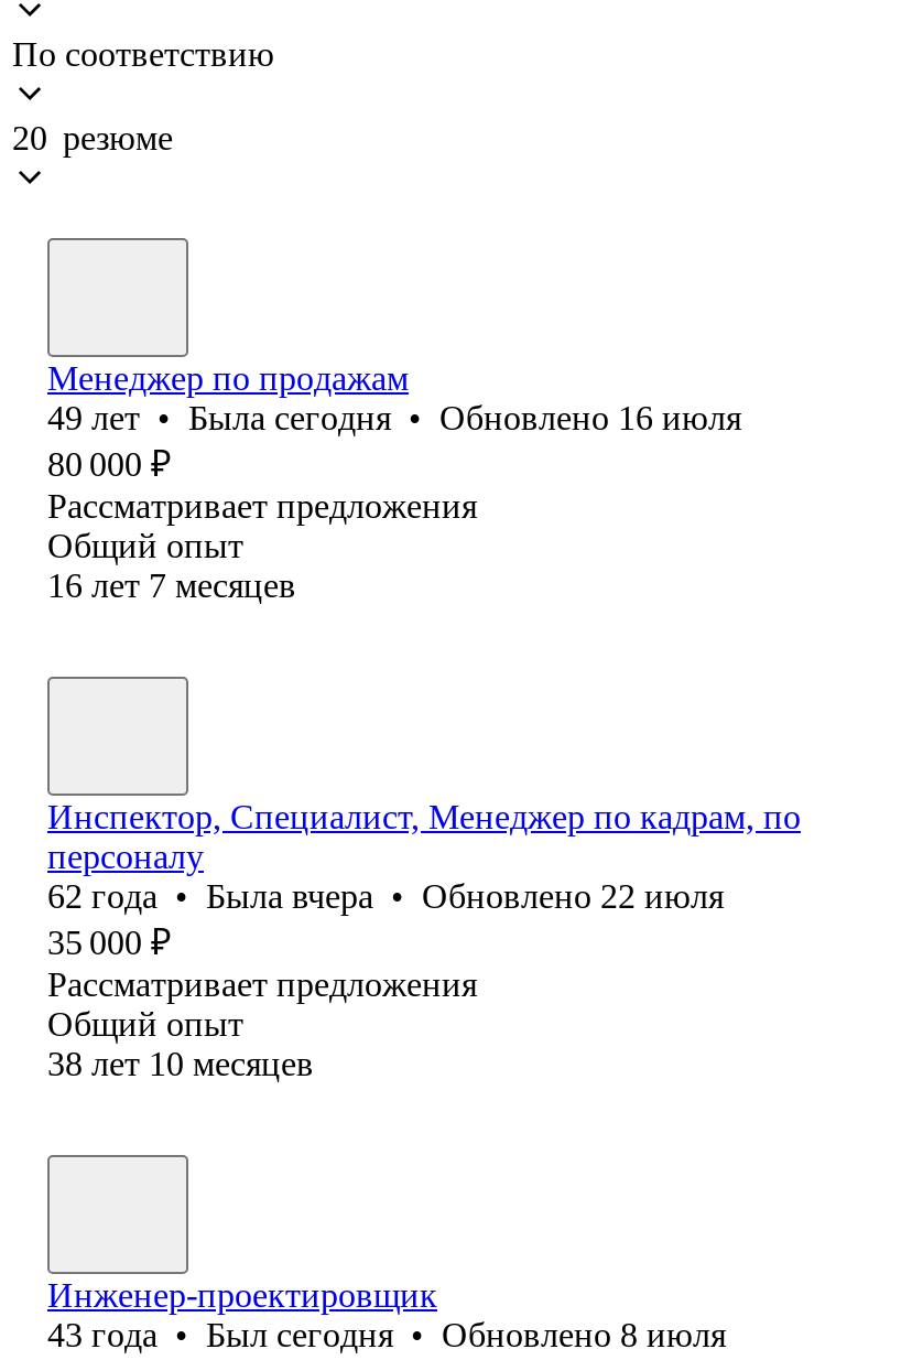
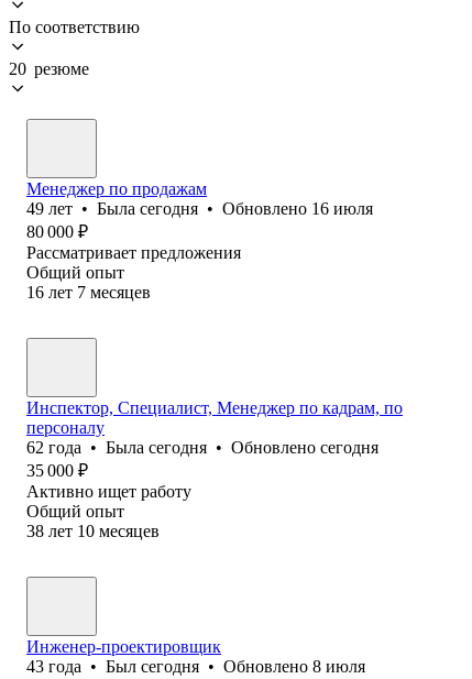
[47,877,724,915] 62 года • Была вчера • Обновлено 22 июля -> [26,438,378,457] 62 года • Была сегодня • Обновлено сегодня
[47,965,477,1003] Рассматривает предложения -> [26,482,191,501] Активно ищет работу

